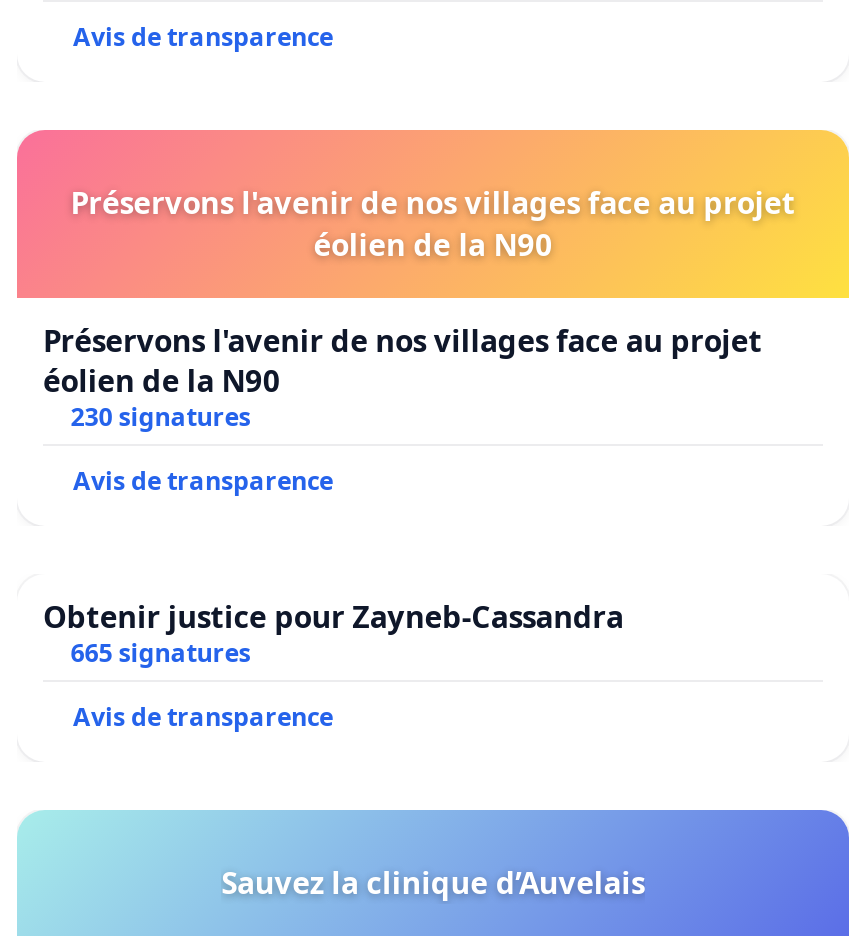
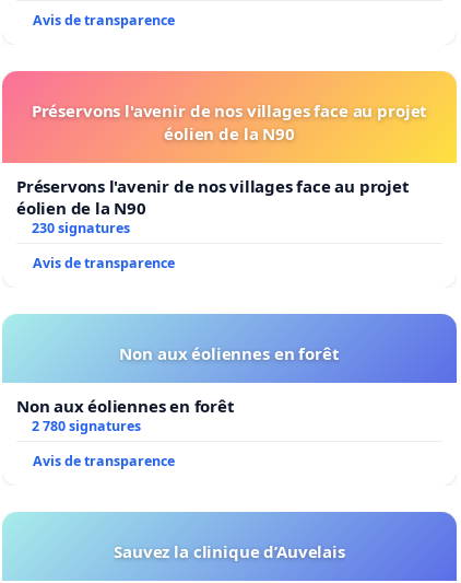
[43,596,623,670] Obtenir justice pour Zayneb-Cassandra | 665 signatures -> [16,343,339,436] Non aux éoliennes en forêt | Non aux éoliennes en forêt | 2 780 signatures

